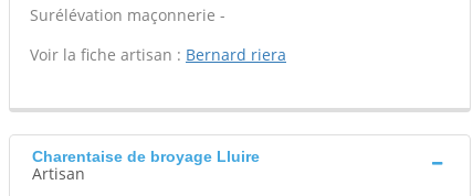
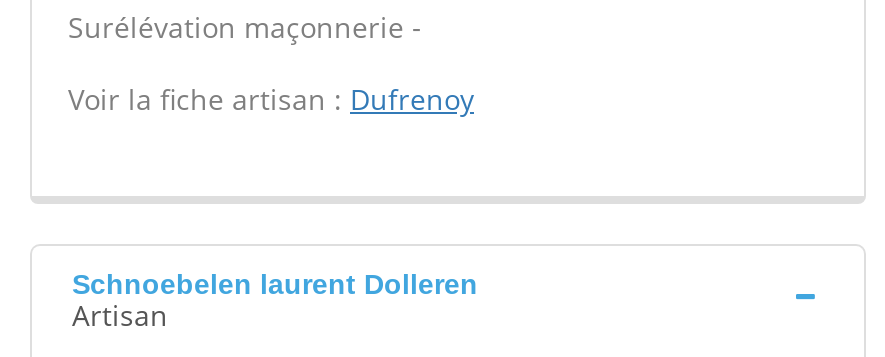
[30,44,286,65] Voir la fiche artisan : Bernard riera -> [68,80,474,118] Voir la fiche artisan : Dufrenoy
[32,148,260,165] Charentaise de broyage Lluire -> [72,268,478,300] Schnoebelen laurent Dolleren

